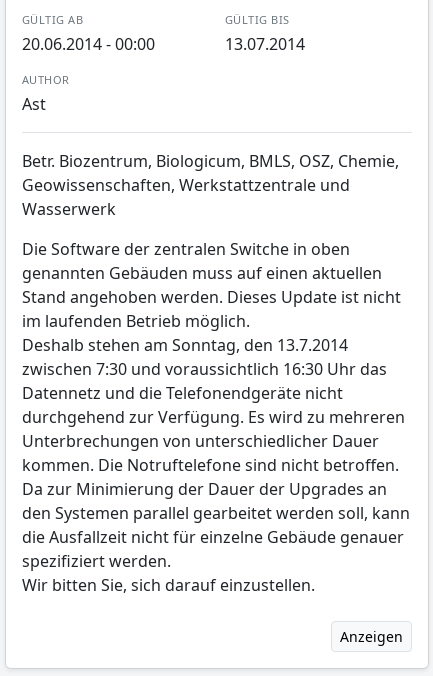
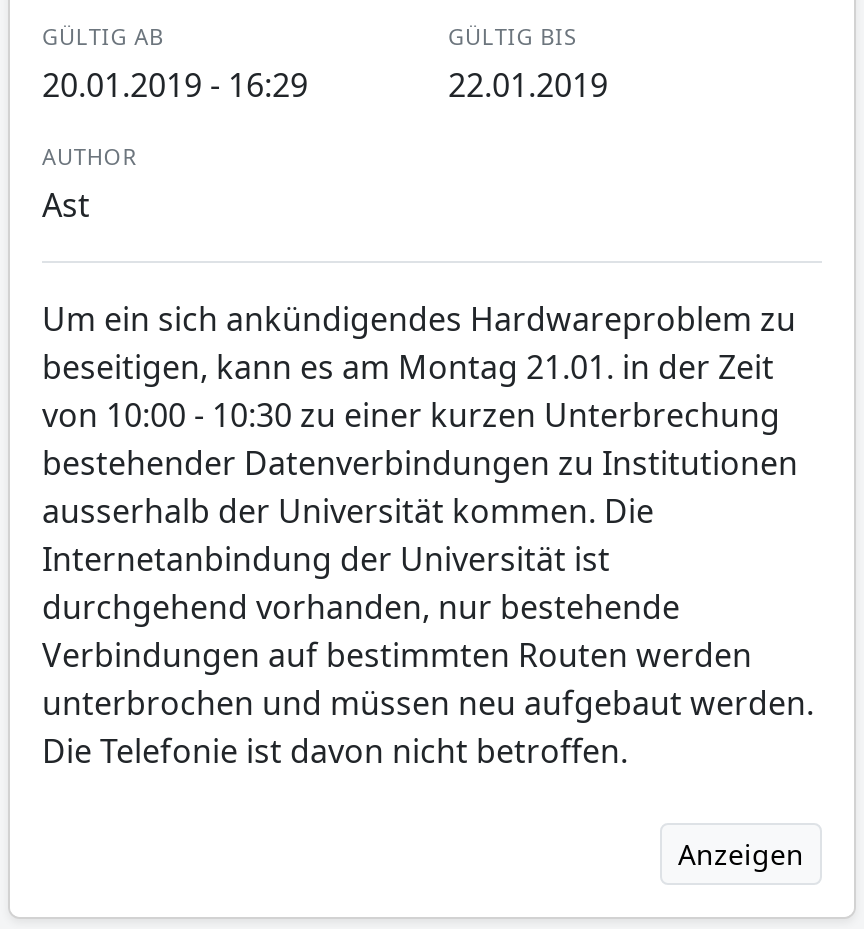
[22,33,155,55] 20.06.2014 - 00:00 -> [42,63,308,107] 20.01.2019 - 16:29
[225,33,305,55] 13.07.2014 -> [448,63,608,107] 22.01.2019
[22,150,410,596] Betr. Biozentrum, Biologicum, BMLS, OSZ, Chemie, | Geowissenschaften, Werkstattzentrale und | Wasserwerk | Die Software der zentralen Switche in oben | genannten Gebäuden muss auf einen aktuellen | Stand angehoben werden. Dieses Update ist nicht | im laufenden Betrieb möglich. | Deshalb stehen am Sonntag, den 13.7.2014 | zwischen 7:30 und voraussichtlich 16:30 Uhr das | Datennetz und die Telefonendgeräte nicht | durchgehend zur Verfügung. Es wird zu mehreren | Unterbrechungen von unterschiedlicher Dauer | kommen. Die Notruftelefone sind nicht betroffen. | Da zur Minimierung der Dauer der Upgrades an | den Systemen parallel gearbeitet werden soll, kann | die Ausfallzeit nicht für einzelne Gebäude genauer | spezifiziert werden. | Wir bitten Sie, sich darauf einzustellen. -> [42,297,814,773] Um ein sich ankündigendes Hardwareproblem zu | beseitigen, kann es am Montag 21.01. in der Zeit | von 10:00 - 10:30 zu einer kurzen Unterbrechung | bestehender Datenverbindungen zu Institutionen | ausserhalb der Universität kommen. Die | Internetanbindung der Universität ist | durchgehend vorhanden, nur bestehende | Verbindungen auf bestimmten Routen werden | unterbrochen und müssen neu aufgebaut werden. | Die Telefonie ist davon nicht betroffen.

